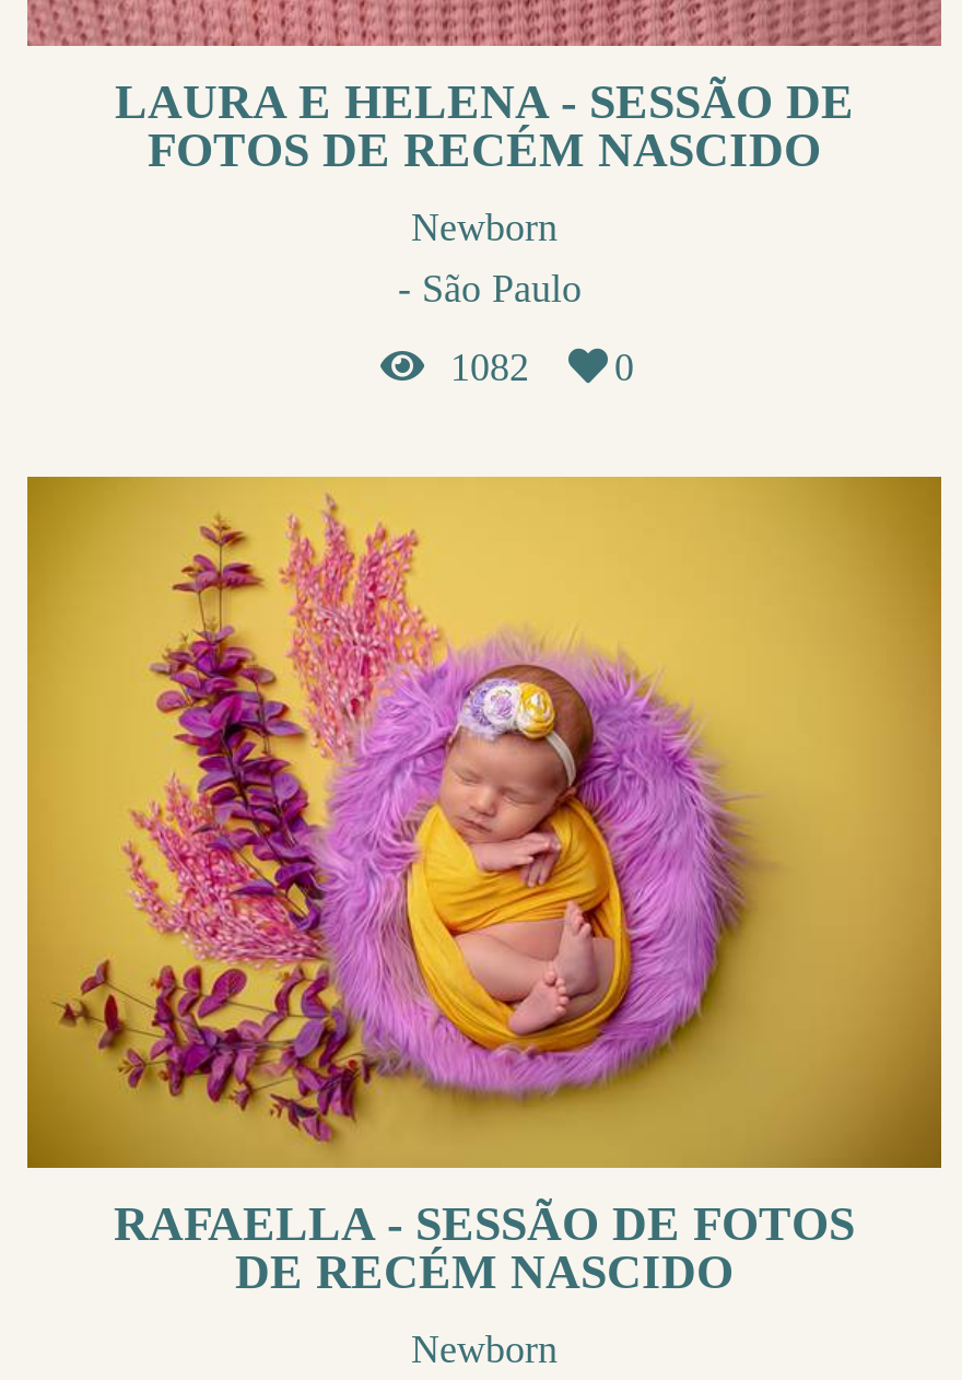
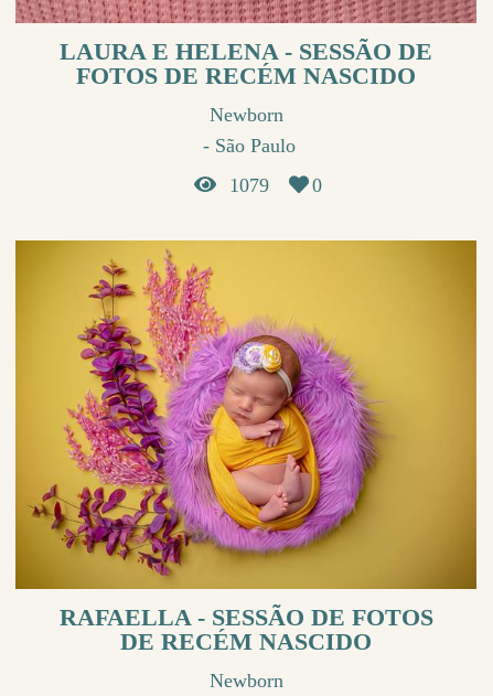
[450,347,634,390] 1082 0 -> [229,175,321,197] 1079 0

